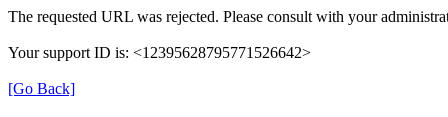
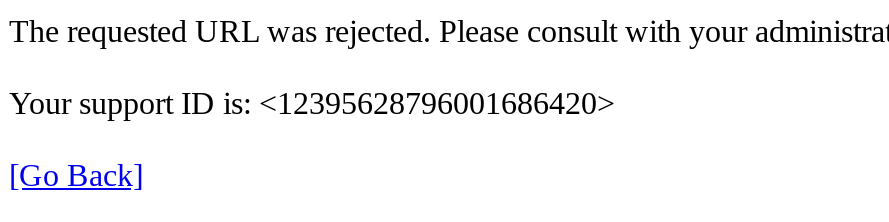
[8,44,311,61] Your support ID is: <12395628795771526642> -> [9,86,615,120] Your support ID is: <12395628796001686420>

